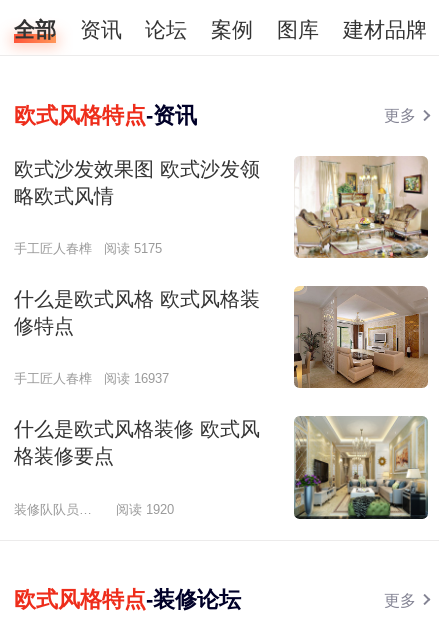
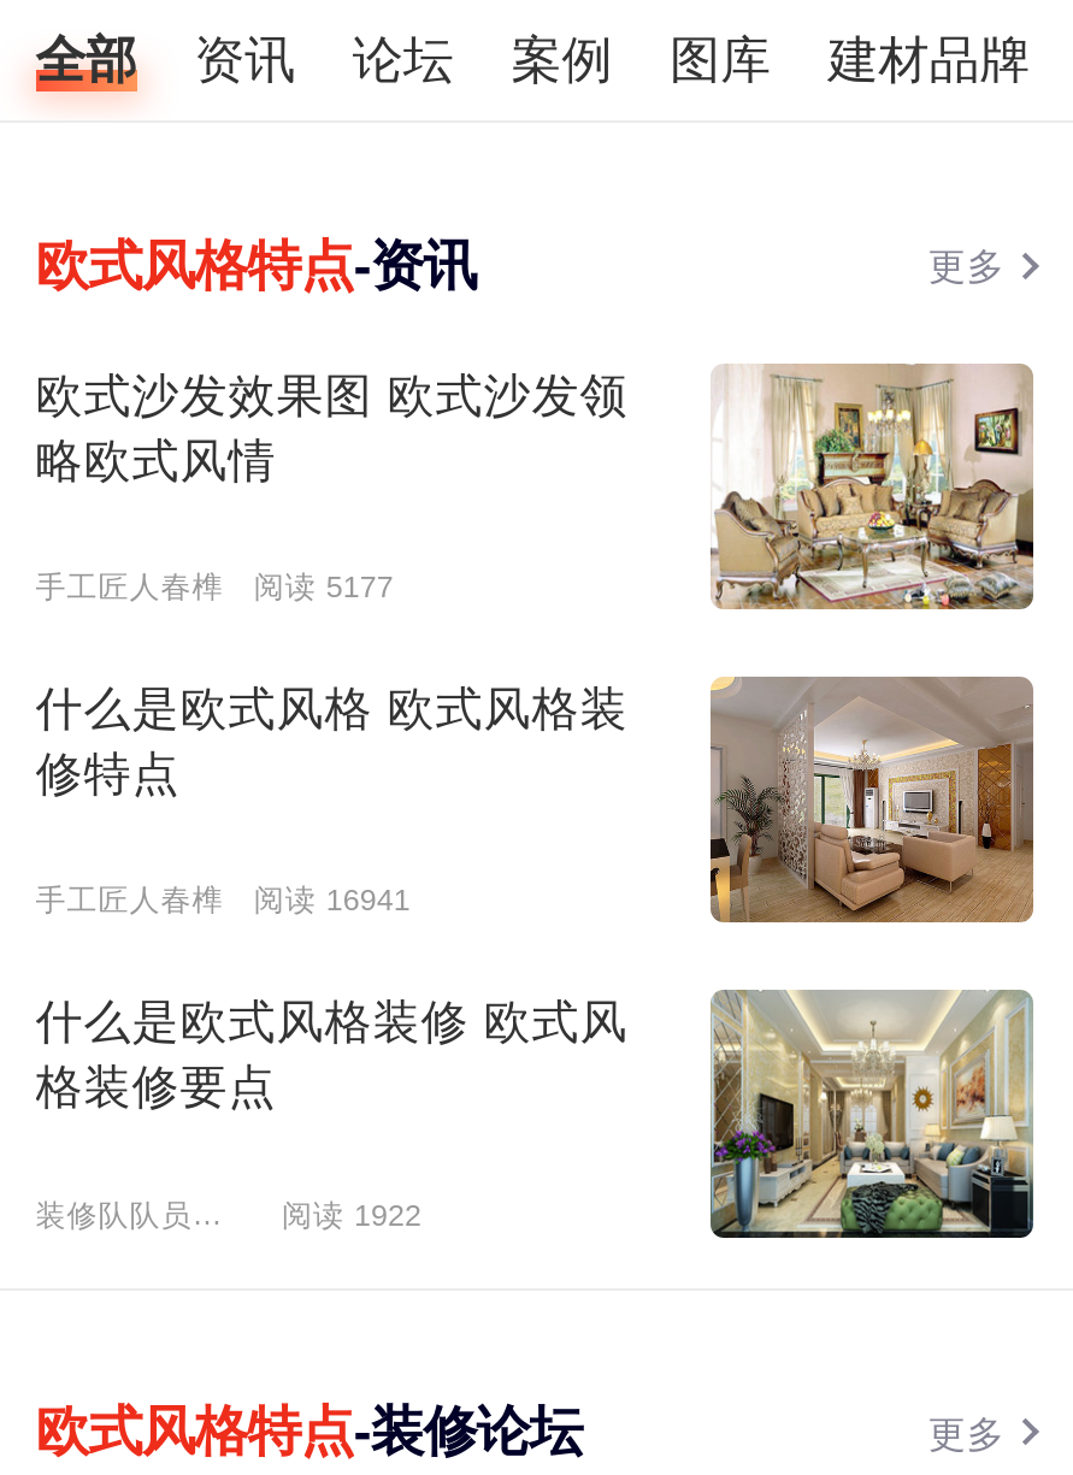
[14,242,162,256] 手工匠人春榫 阅读 5175 -> [36,571,394,605] 手工匠人春榫 阅读 5177
[14,372,169,386] 手工匠人春榫 阅读 16937 -> [36,885,410,918] 手工匠人春榫 阅读 16941
[116,502,174,516] 阅读 1920 -> [282,1198,421,1232] 阅读 1922

